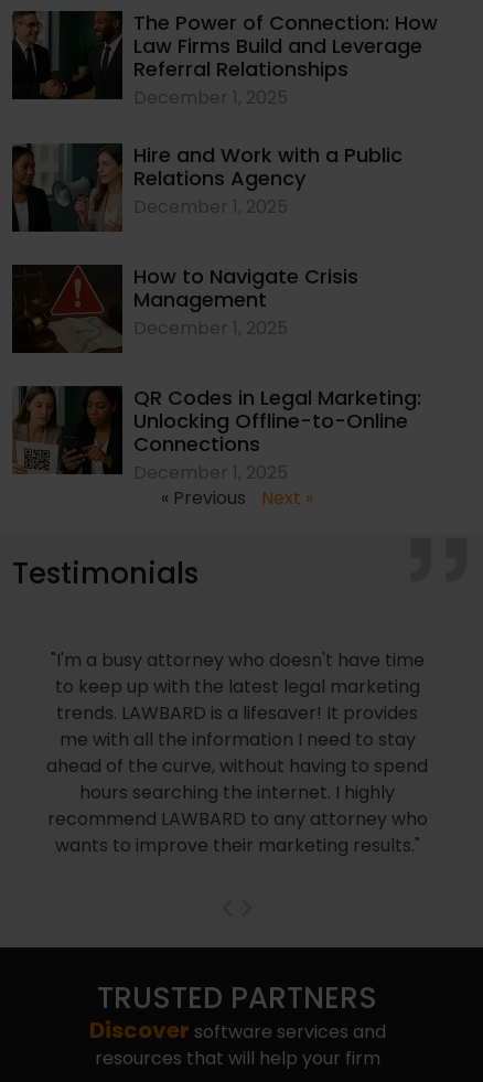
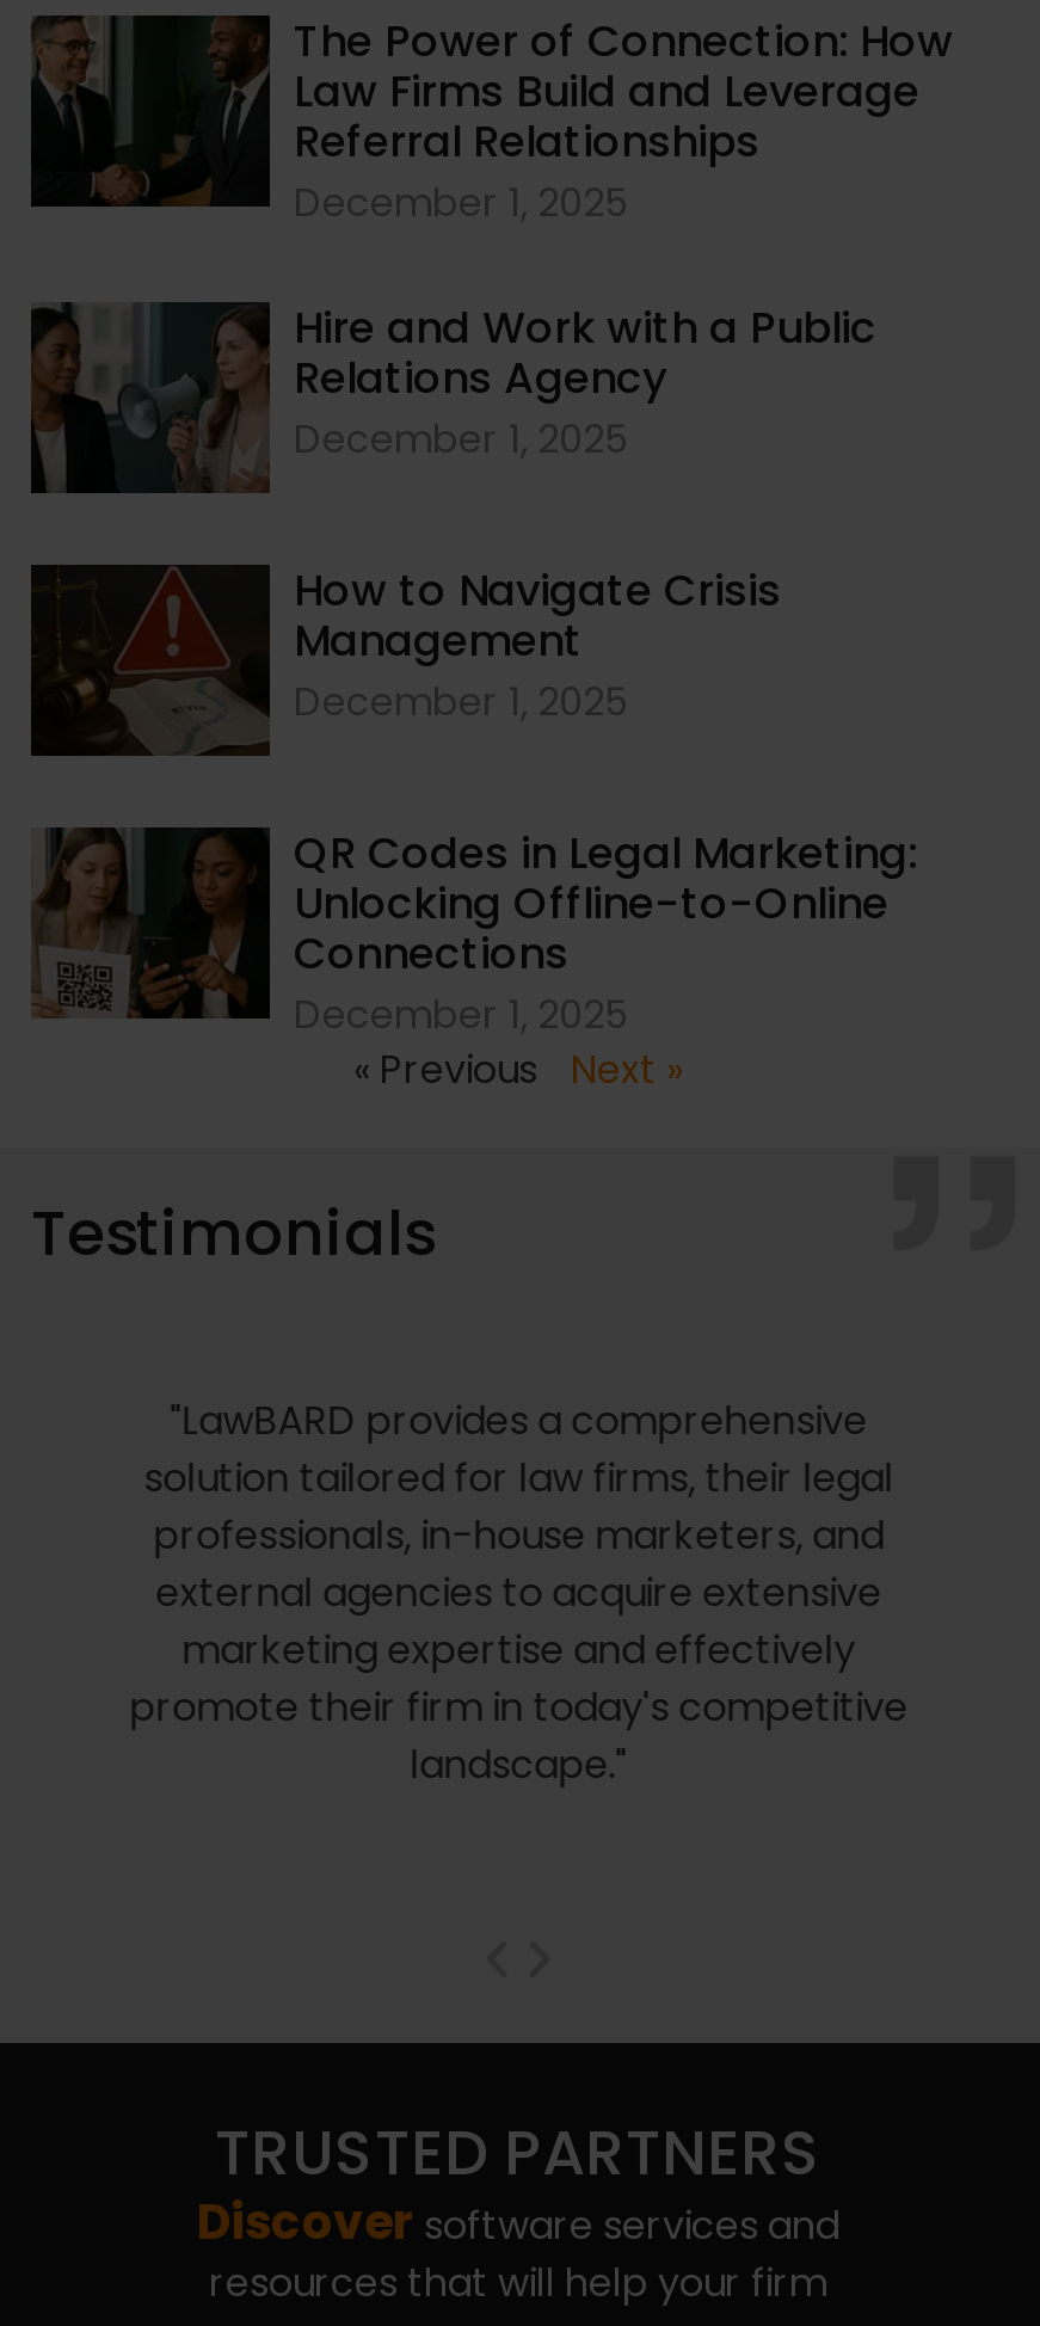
[47,648,428,859] "I'm a busy attorney who doesn't have time | to keep up with the latest legal marketing | trends. LAWBARD is a lifesaver! It provides | me with all the information I need to stay | ahead of the curve, without having to spend | hours searching the internet. I highly | recommend LAWBARD to any attorney who | wants to improve their marketing results." -> [129,1394,908,1793] "LawBARD provides a comprehensive | solution tailored for law firms, their legal | professionals, in-house marketers, and | external agencies to acquire extensive | marketing expertise and effectively | promote their firm in today's competitive | landscape."

